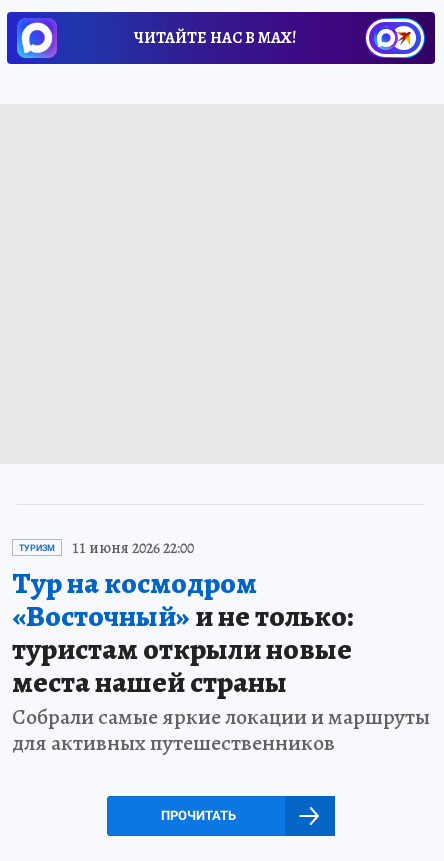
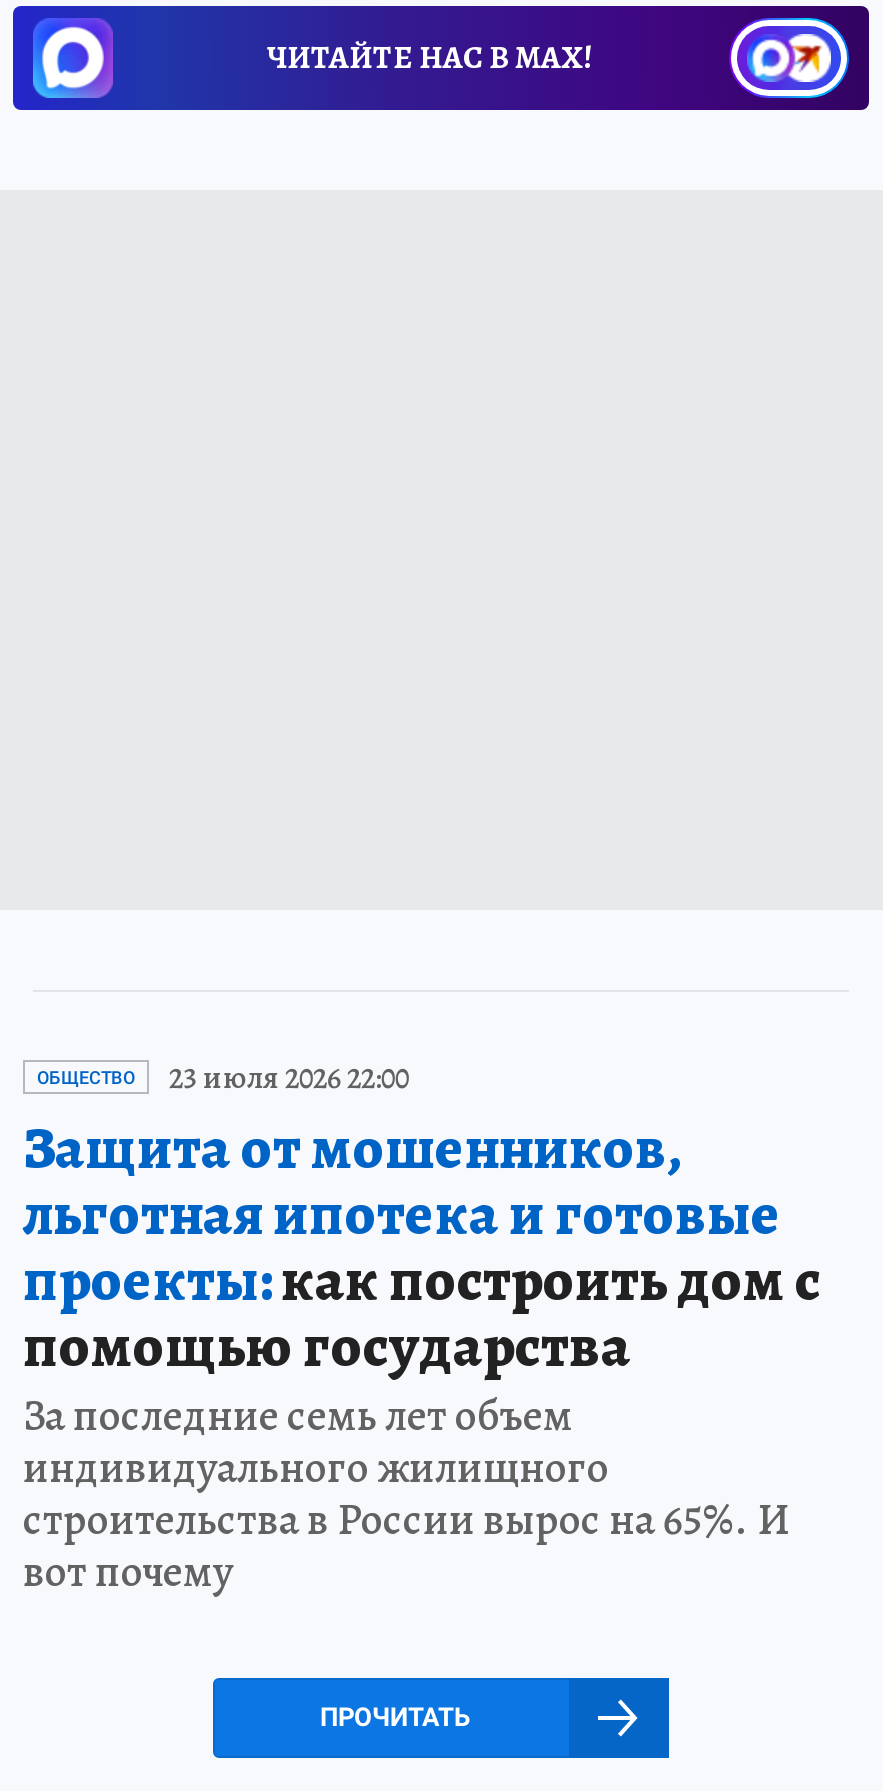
[12,537,430,758] ТУРИЗМ | 11 июня 2026 22:00 | Тур на космодром | «Восточный»и не только: | туристам открыли новые | места нашей страны | Собрали самые яркие локации и маршруты | для активных путешественников -> [23,1055,821,1601] ОБЩЕСТВО | 23 июля 2026 22:00 | Защита от мошенников, | льготная ипотека и готовые | проекты:как построить дом с | помощью государства | За последние семь лет объем | индивидуального жилищного | строительства в России вырос на 65%. И | вот почему

